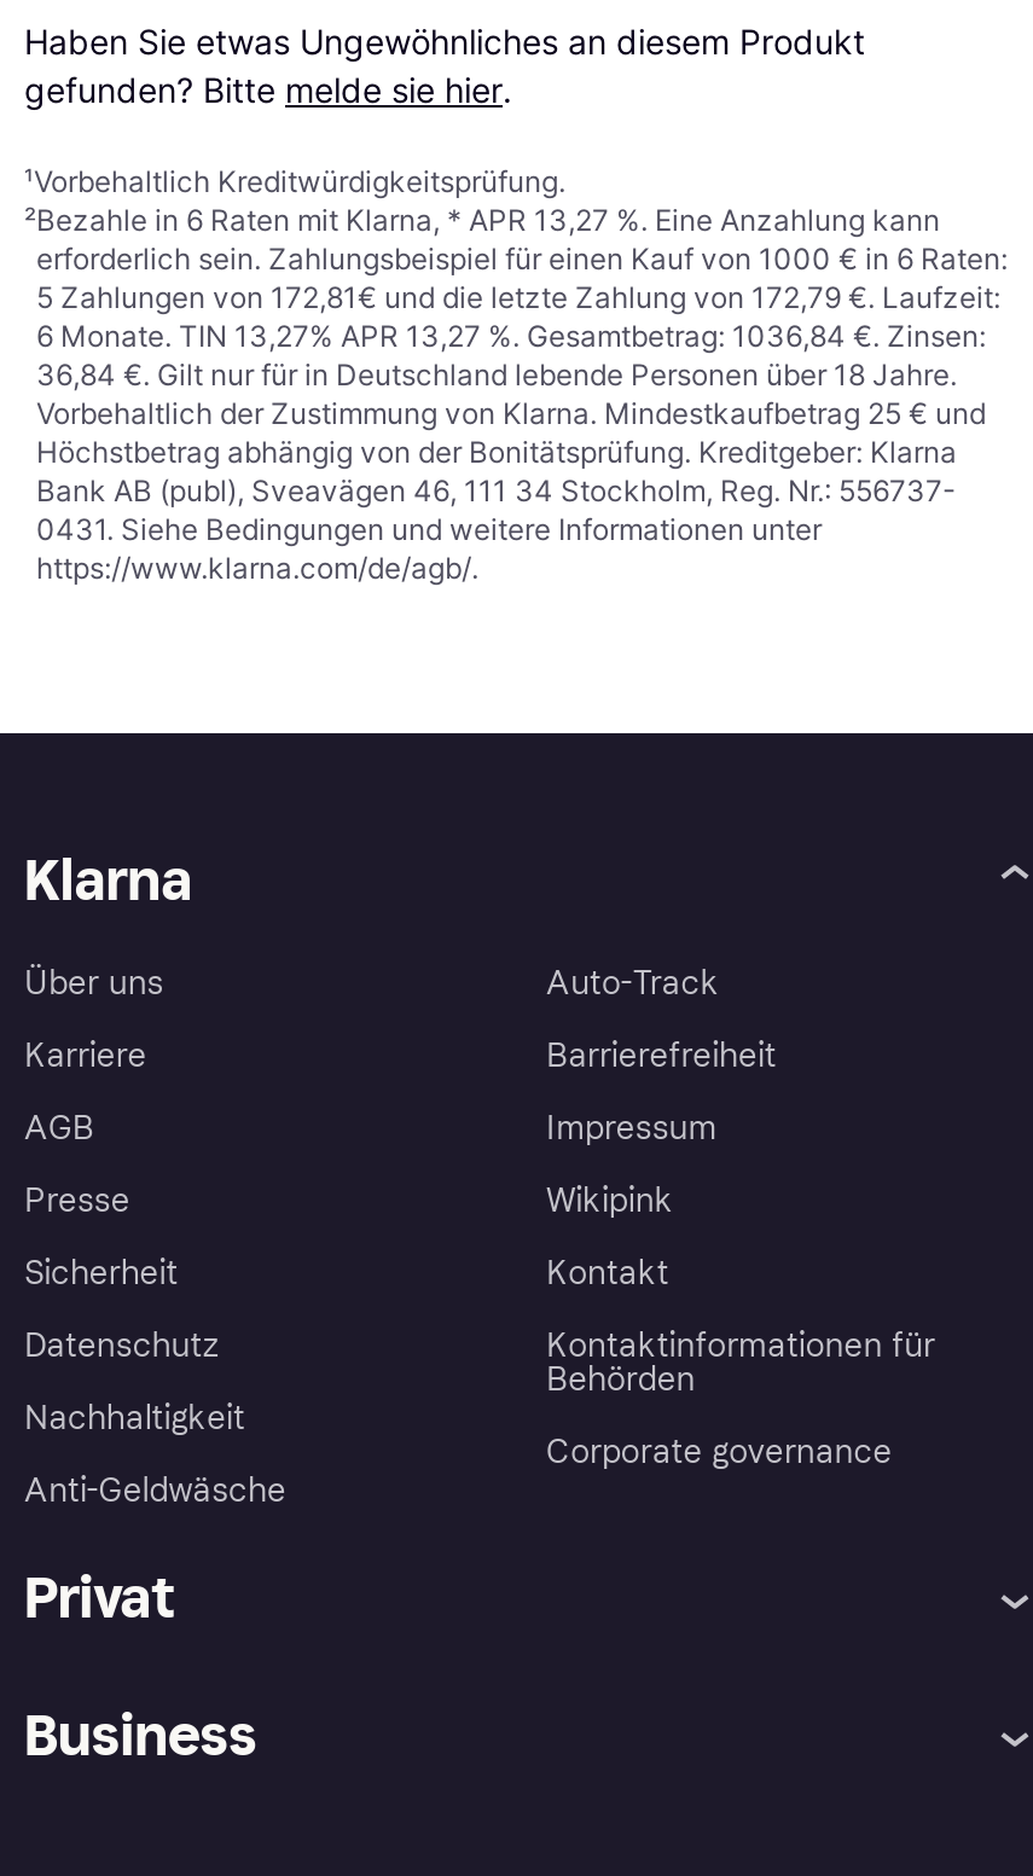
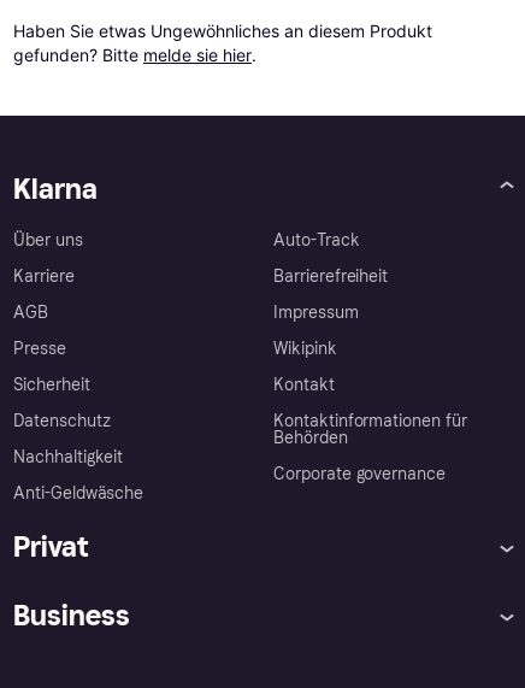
[24,162,1008,585] ¹Vorbehaltlich Kreditwürdigkeitsprüfung. | ²Bezahle in 6 Raten mit Klarna, * APR 13,27 %. Eine Anzahlung kann | erforderlich sein. Zahlungsbeispiel für einen Kauf von 1000 € in 6 Raten: | 5 Zahlungen von 172,81€ und die letzte Zahlung von 172,79 €. Laufzeit: | 6 Monate. TIN 13,27% APR 13,27 %. Gesamtbetrag: 1036,84 €. Zinsen: | 36,84 €. Gilt nur für in Deutschland lebende Personen über 18 Jahre. | Vorbehaltlich der Zustimmung von Klarna. Mindestkaufbetrag 25 € und | Höchstbetrag abhängig von der Bonitätsprüfung. Kreditgeber: Klarna | Bank AB (publ), Sveavägen 46, 111 34 Stockholm, Reg. Nr.: 556737- | 0431. Siehe Bedingungen und weitere Informationen unter | https://www.klarna.com/de/agb/. -> none

